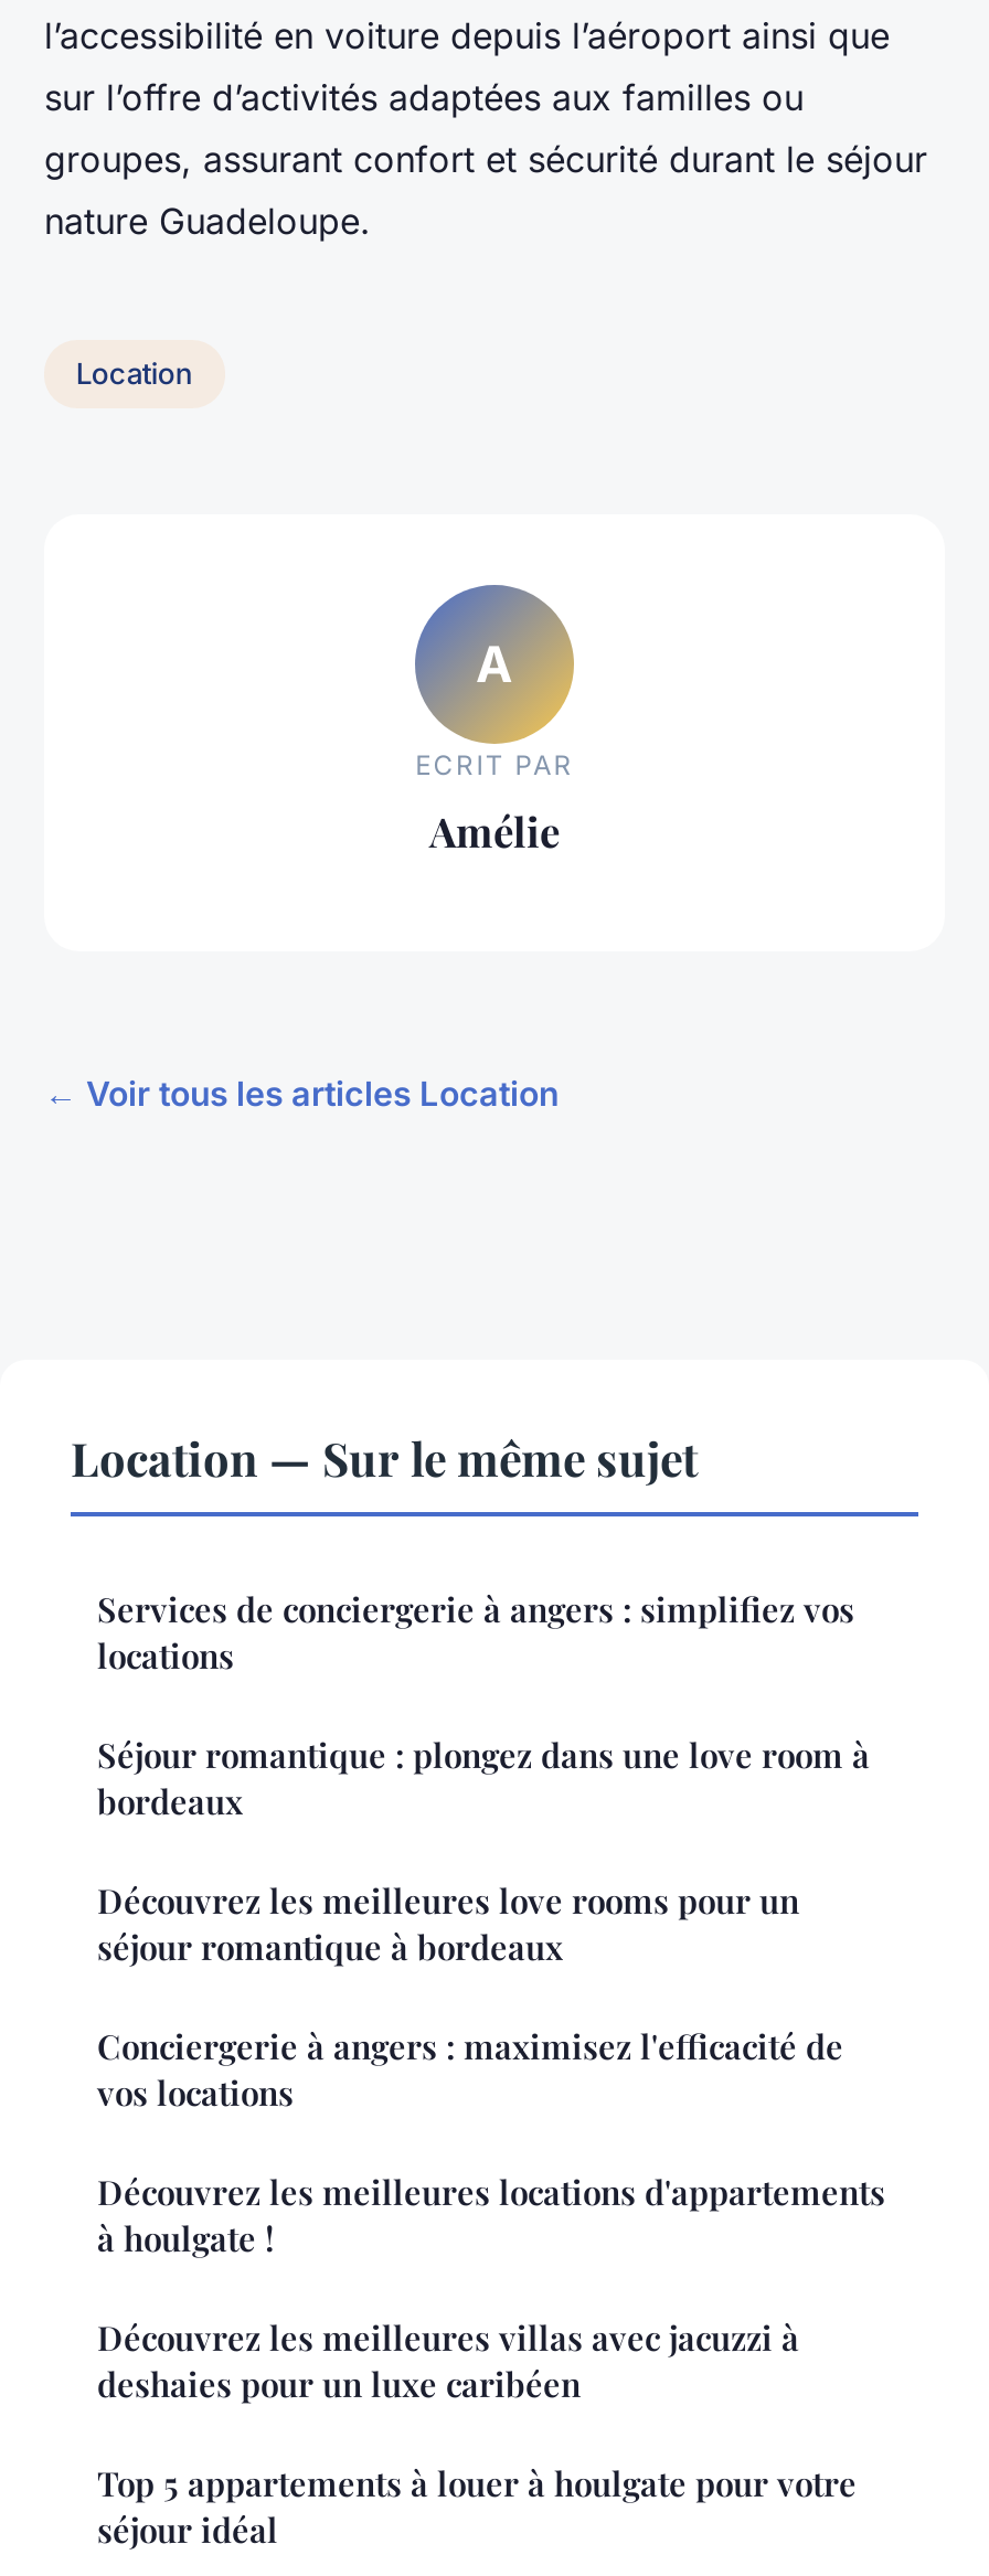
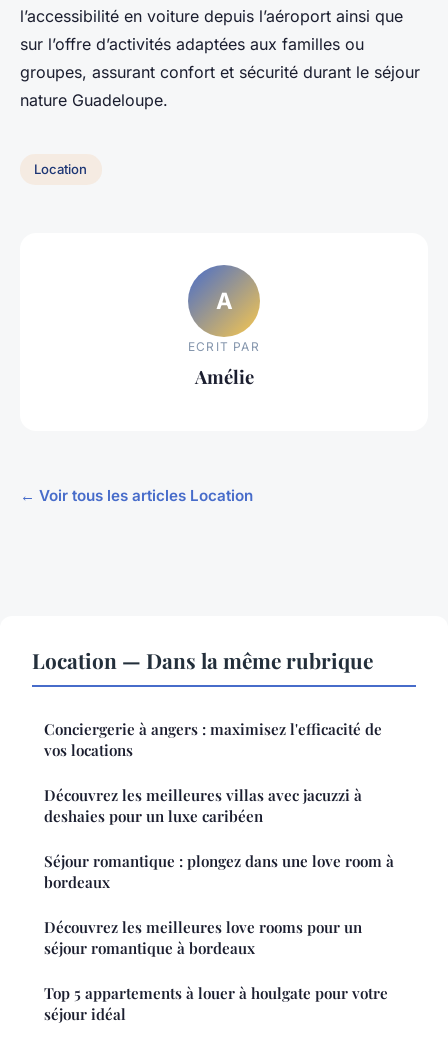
[71,1425,854,1676] Location — Sur le même sujet | Services de conciergerie à angers : simplifiez vos | locations -> [32,645,373,673] Location — Dans la même rubrique
moved [97,1732,870,1968] -> [44,850,394,957]: Séjour romantique : plongez dans une love room à | bordeaux | Découvrez les meilleures love rooms pour un | séjour romantique à bordeaux
moved [97,2023,843,2405] -> [44,718,382,825]: Conciergerie à angers : maximisez l'efficacité de | vos locations | Découvrez les meilleures villas avec jacuzzi à | deshaies pour un luxe caribéen
[97,2169,885,2259] Découvrez les meilleures locations d'appartements | à houlgate ! -> none

